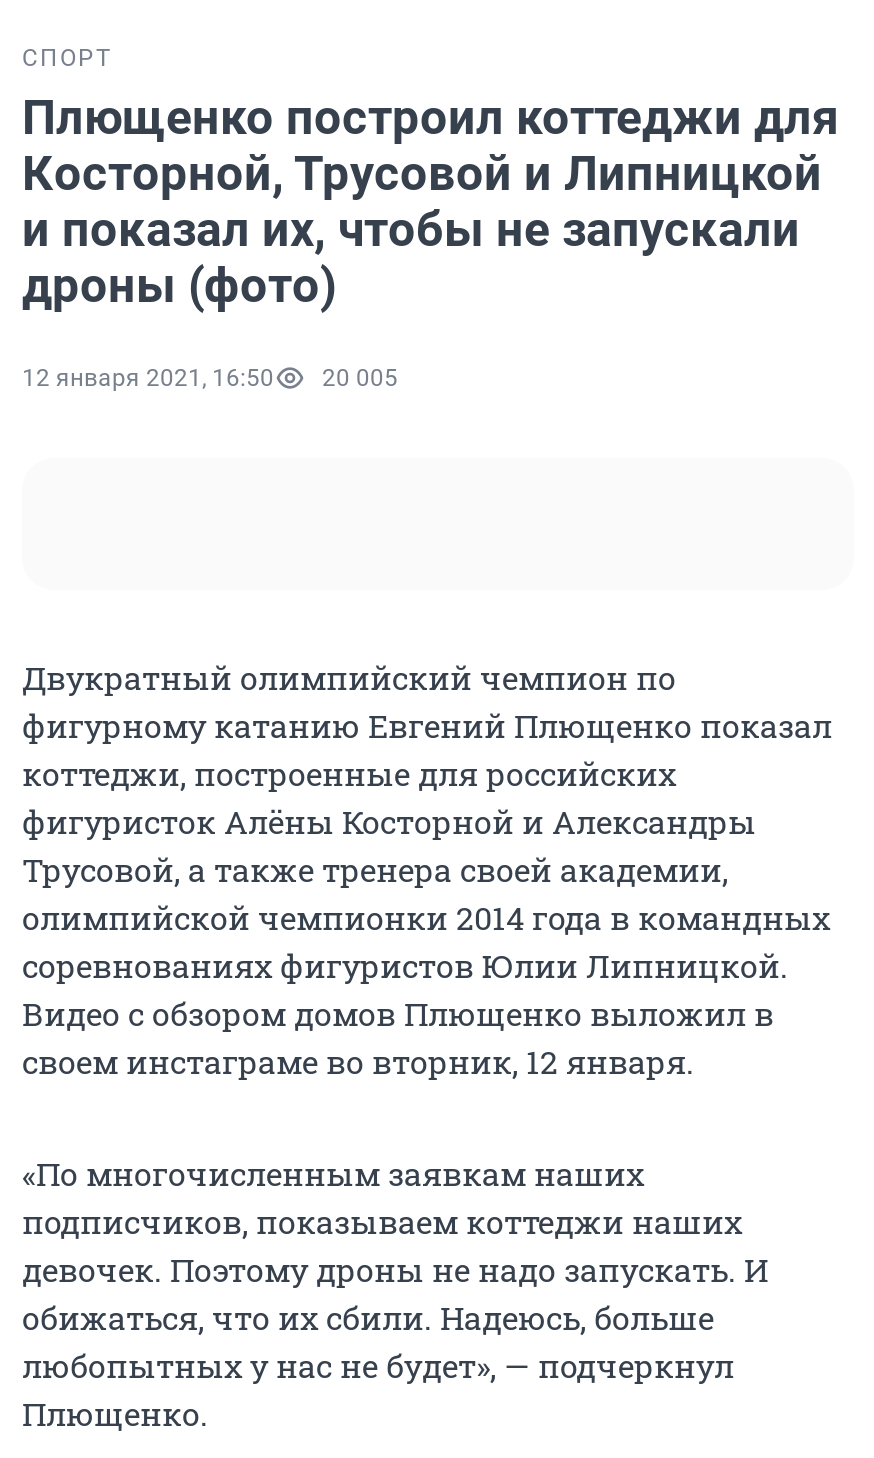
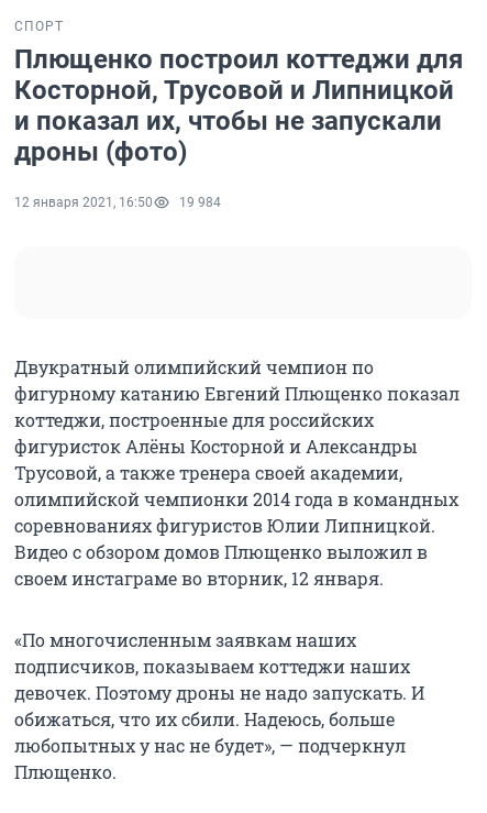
[22,364,398,392] 12 января 2021, 16:50 20 005 -> [14,195,221,210] 12 января 2021, 16:50 19 984

